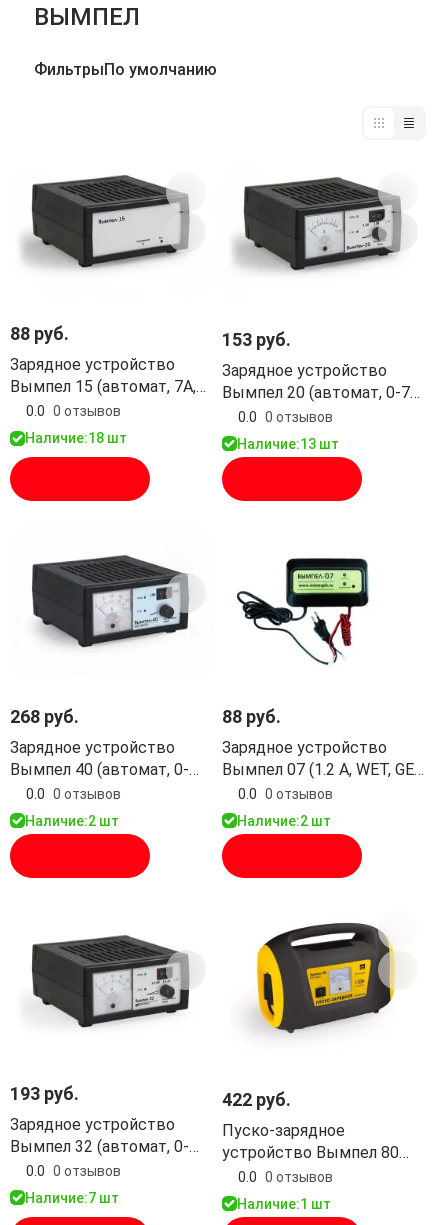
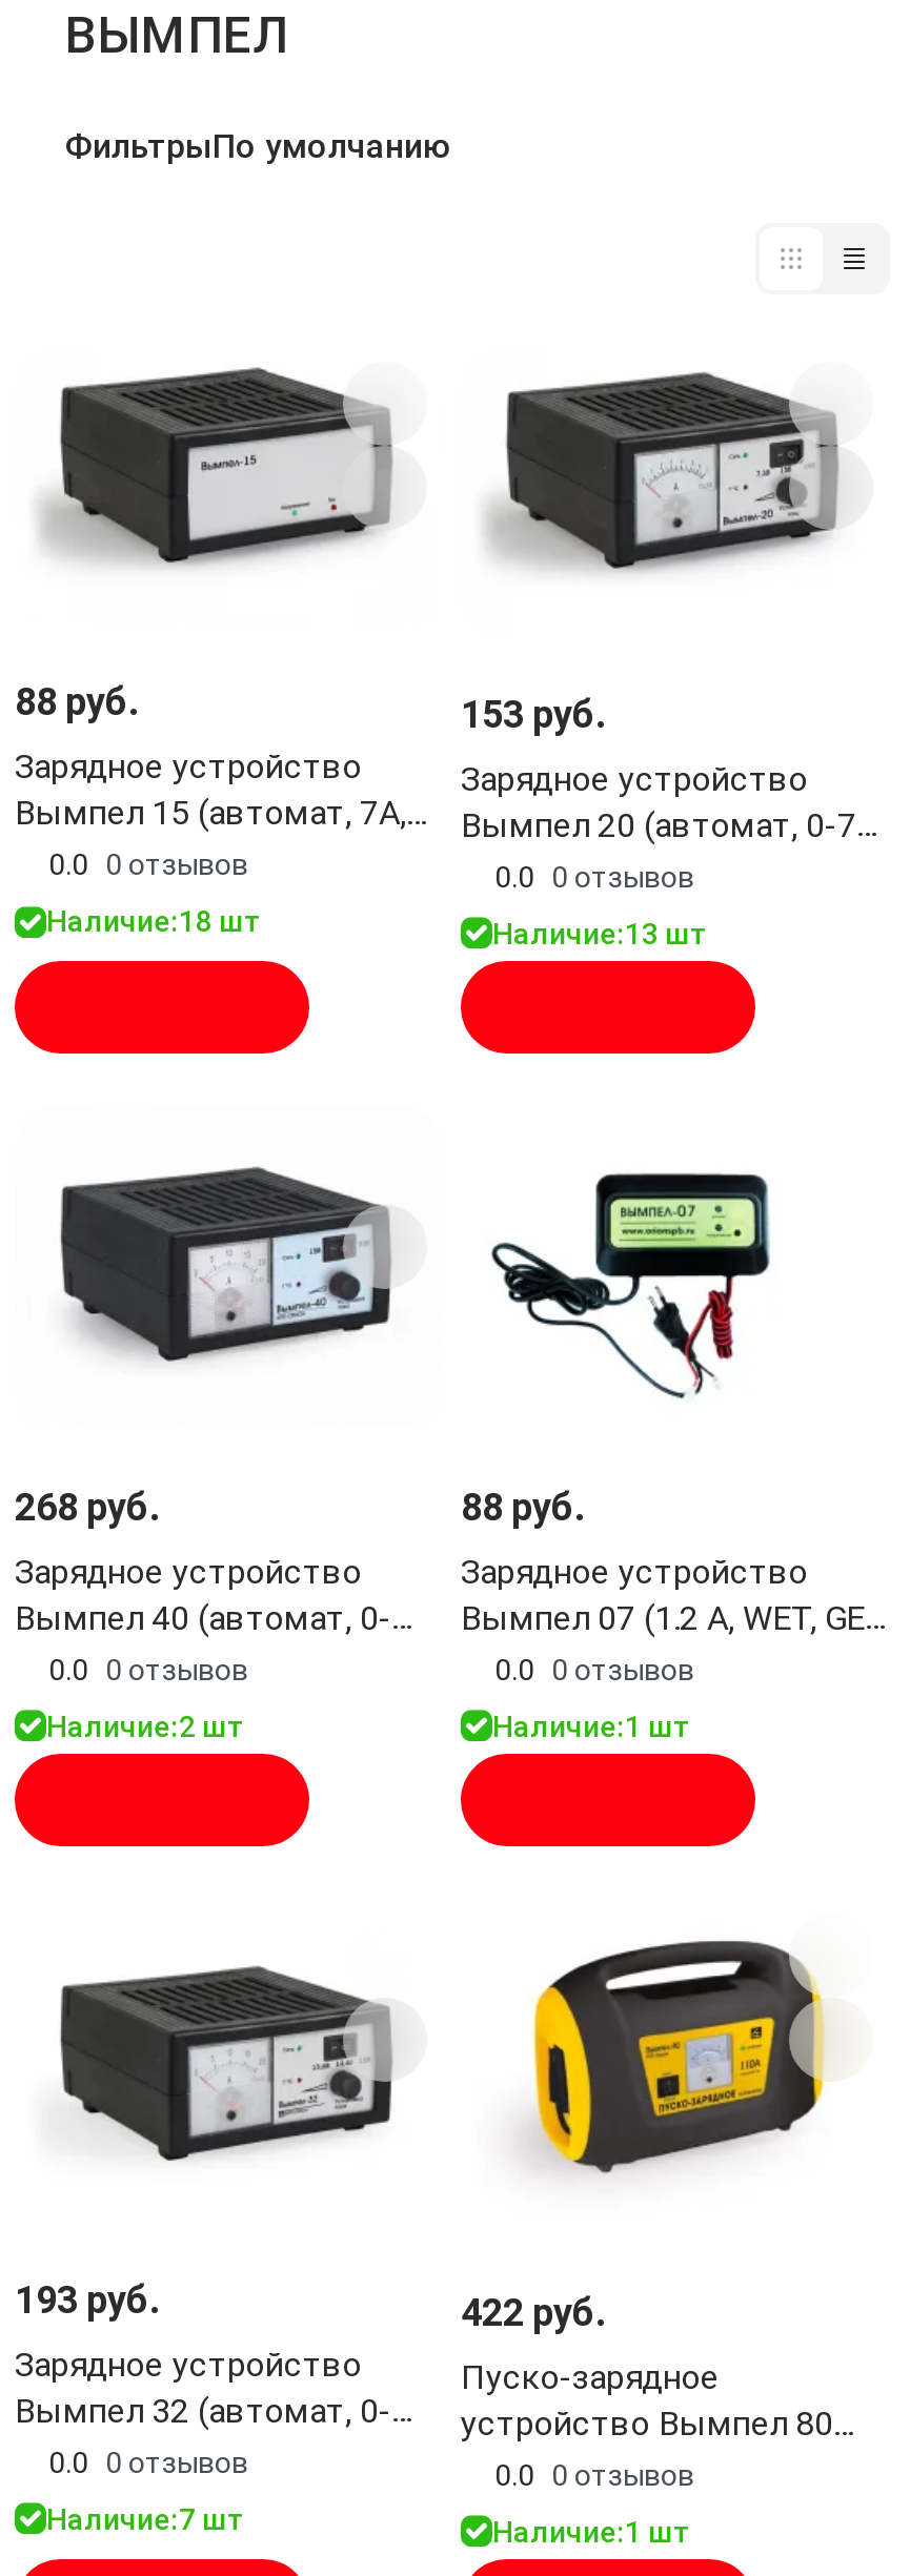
[237,812,331,828] Наличие:2 шт -> [492,1709,690,1742] Наличие:1 шт

